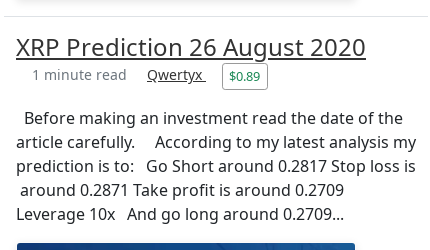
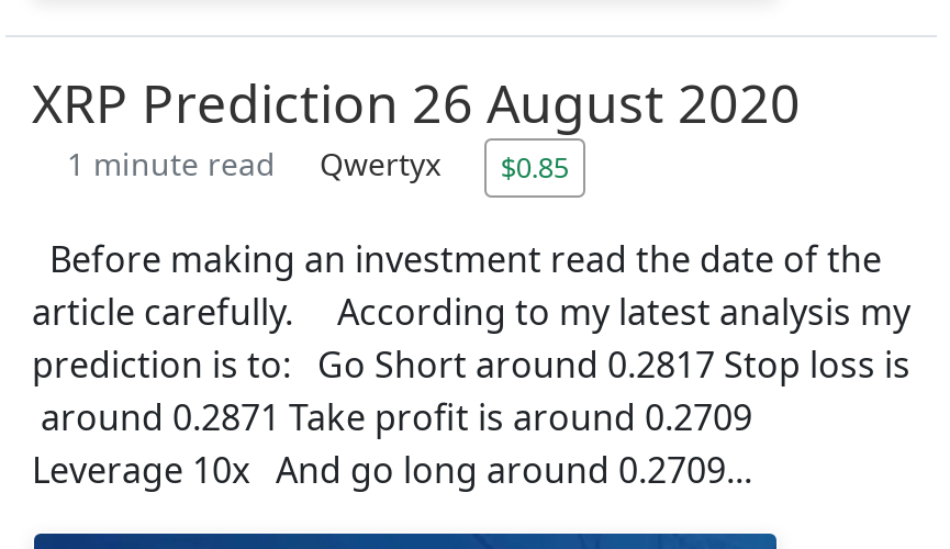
[32,65,260,85] 1 minute read Qwertyx $0.89 -> [67,144,569,187] 1 minute read Qwertyx $0.85

